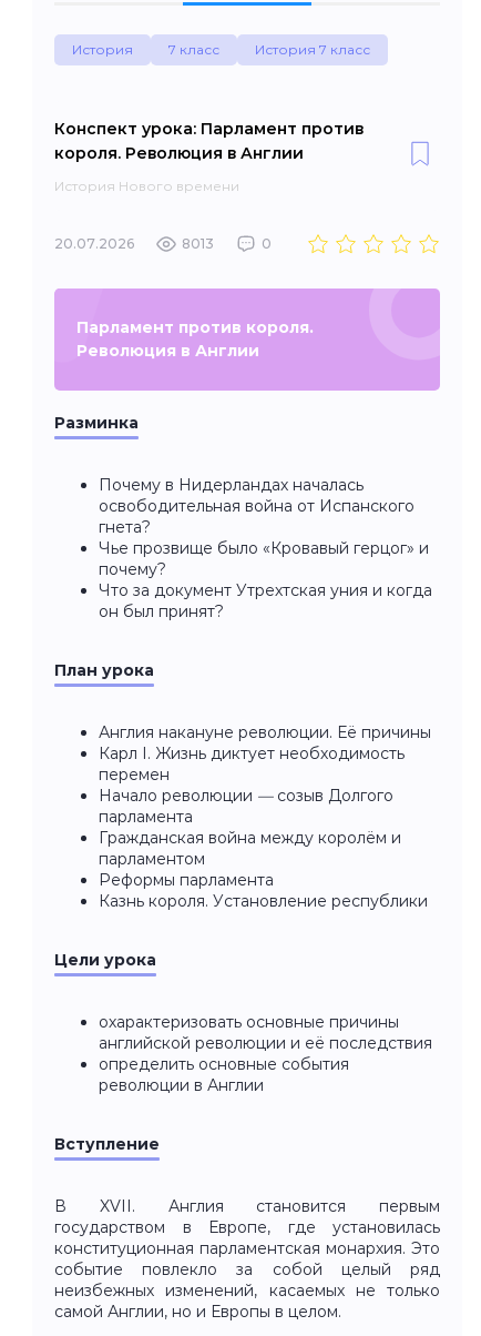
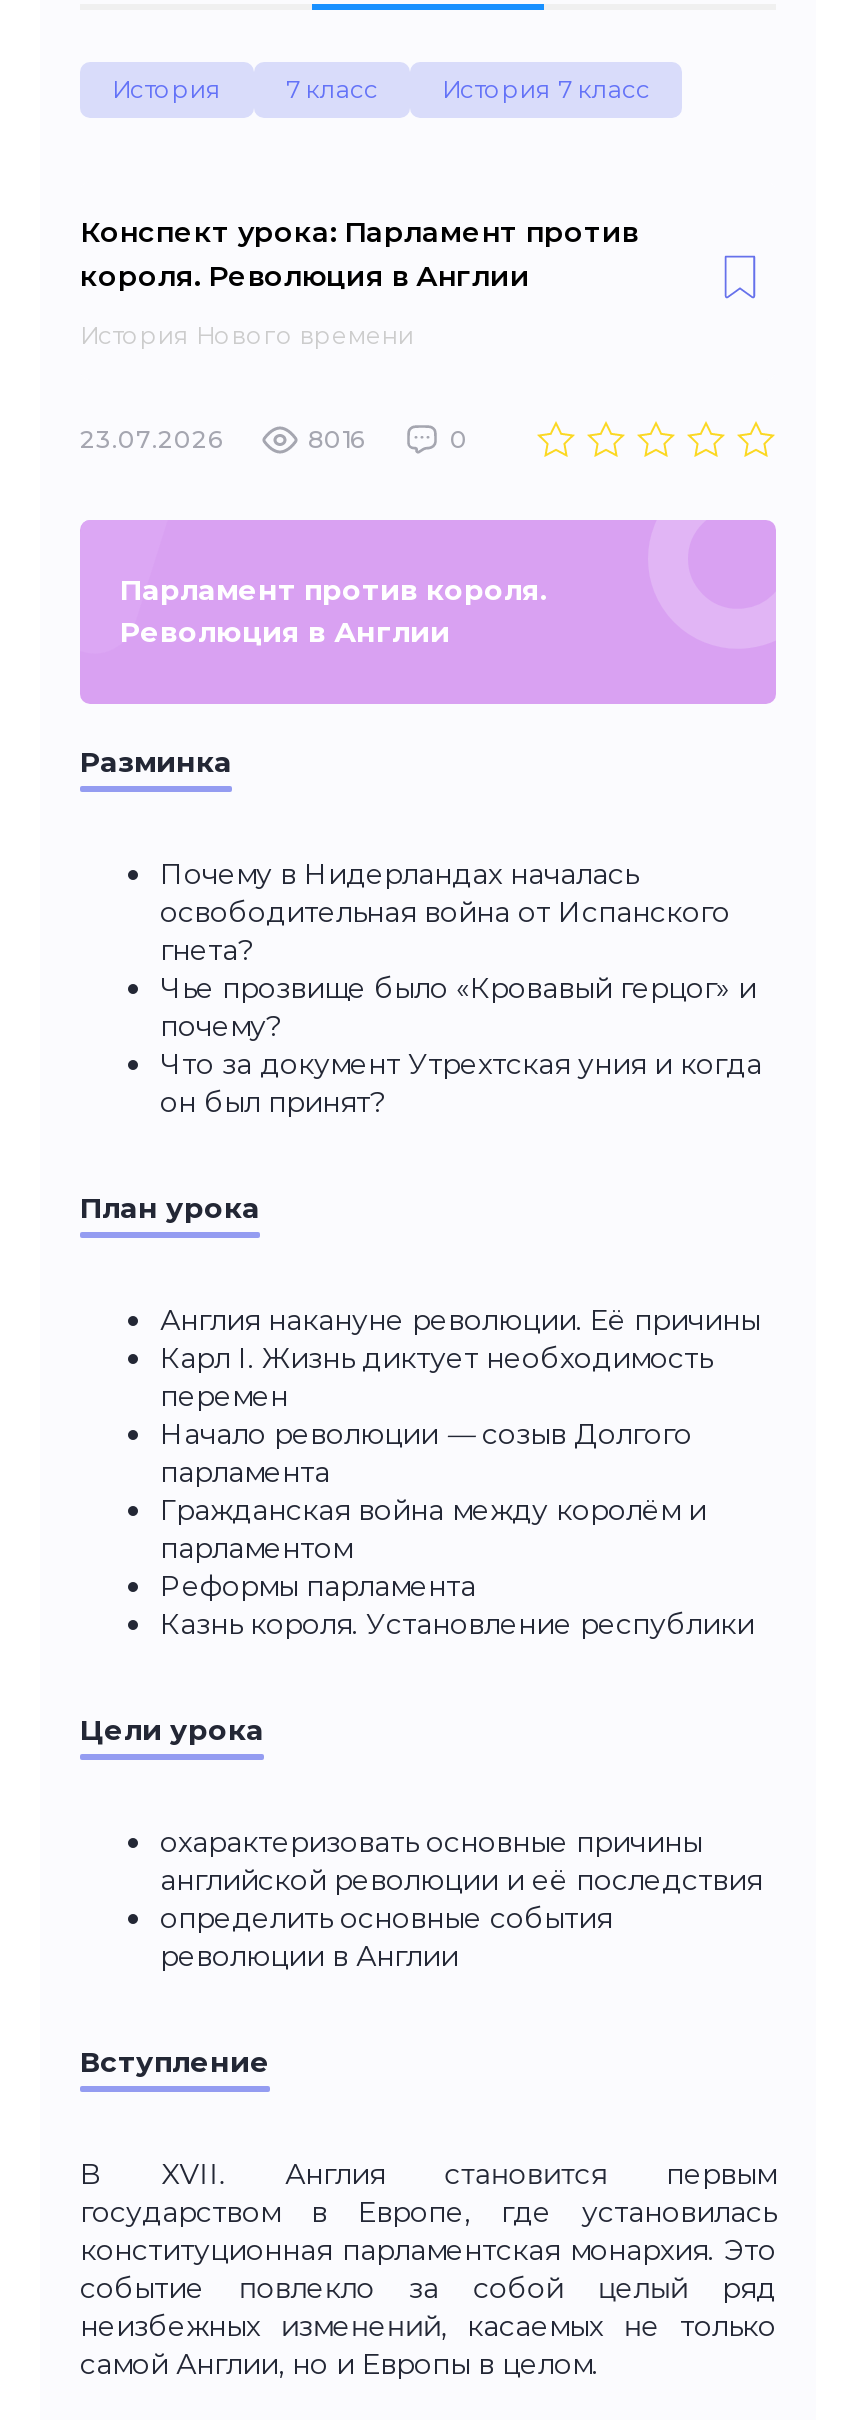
[54,235,134,252] 20.07.2026 -> [80,424,222,454] 23.07.2026
[182,235,214,252] 8013 -> [308,424,364,454] 8016

